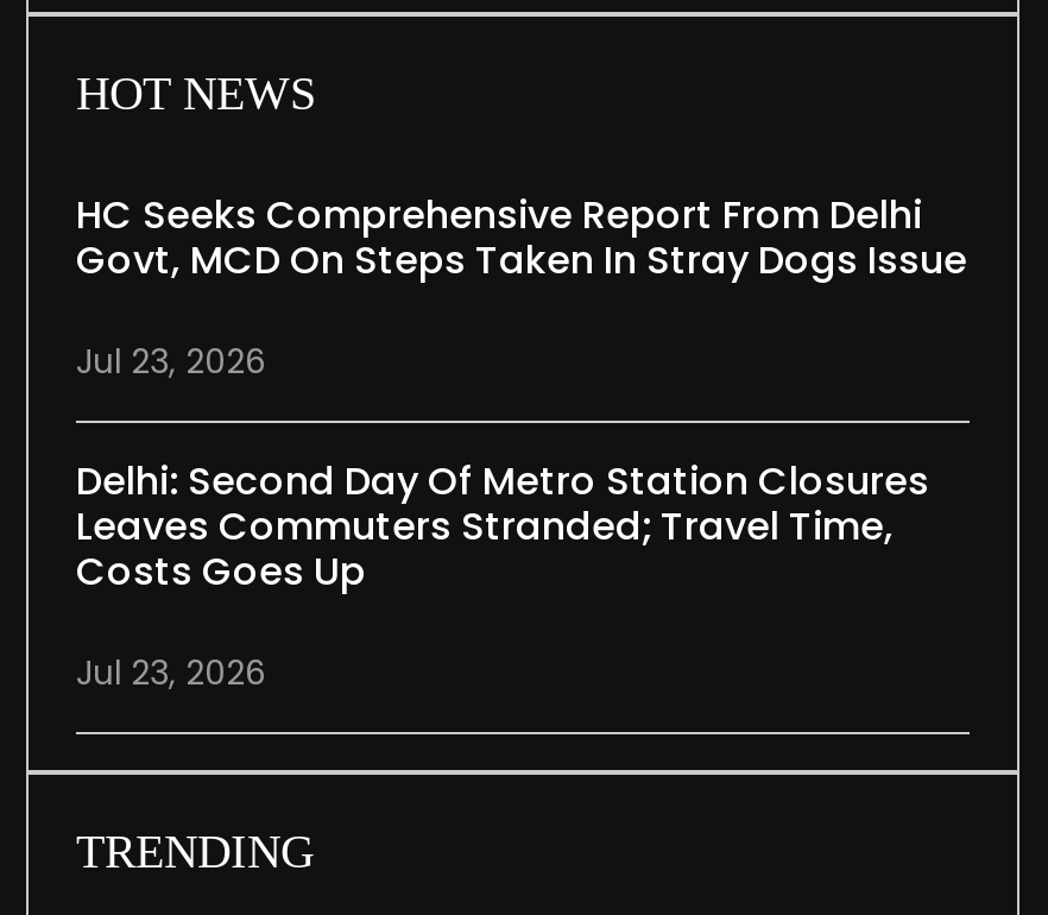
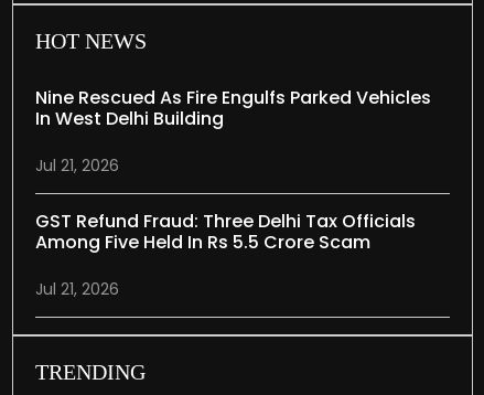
[76,187,967,287] HC Seeks Comprehensive Report From Delhi | Govt, MCD On Steps Taken In Stray Dogs Issue -> [35,85,431,131] Nine Rescued As Fire Engulfs Parked Vehicles | In West Delhi Building
[76,337,266,384] Jul 23, 2026 -> [35,154,119,176] Jul 21, 2026
[76,453,929,598] Delhi: Second Day Of Metro Station Closures | Leaves Commuters Stranded; Travel Time, | Costs Goes Up -> [35,208,416,254] GST Refund Fraud: Three Delhi Tax Officials | Among Five Held In Rs 5.5 Crore Scam
[76,648,266,695] Jul 23, 2026 -> [35,278,119,300] Jul 21, 2026

